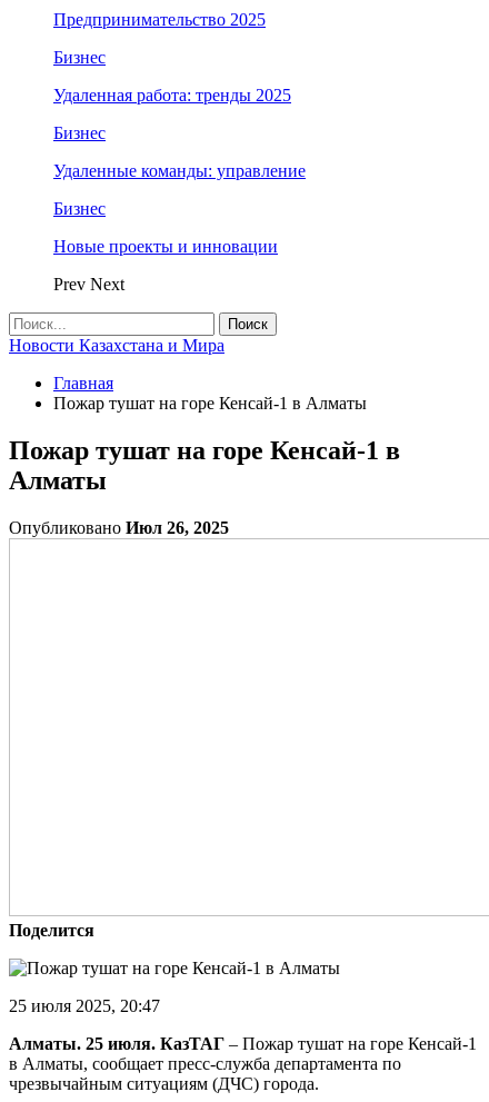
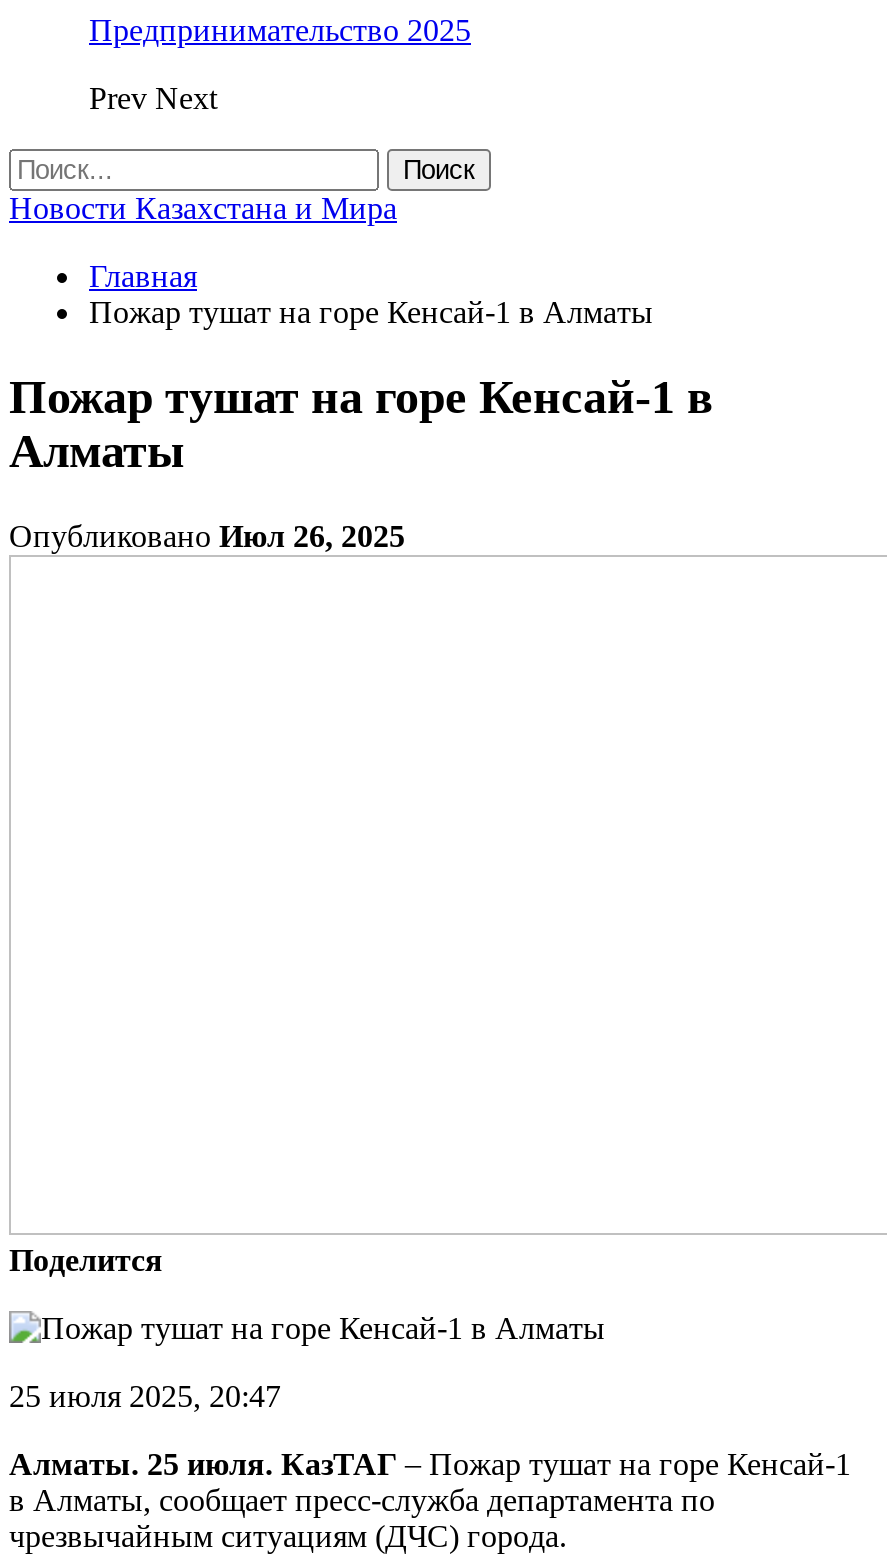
[53,48,306,256] Бизнес | Удаленная работа: тренды 2025 | Бизнес | Удаленные команды: управление | Бизнес | Новые проекты и инновации -> none

